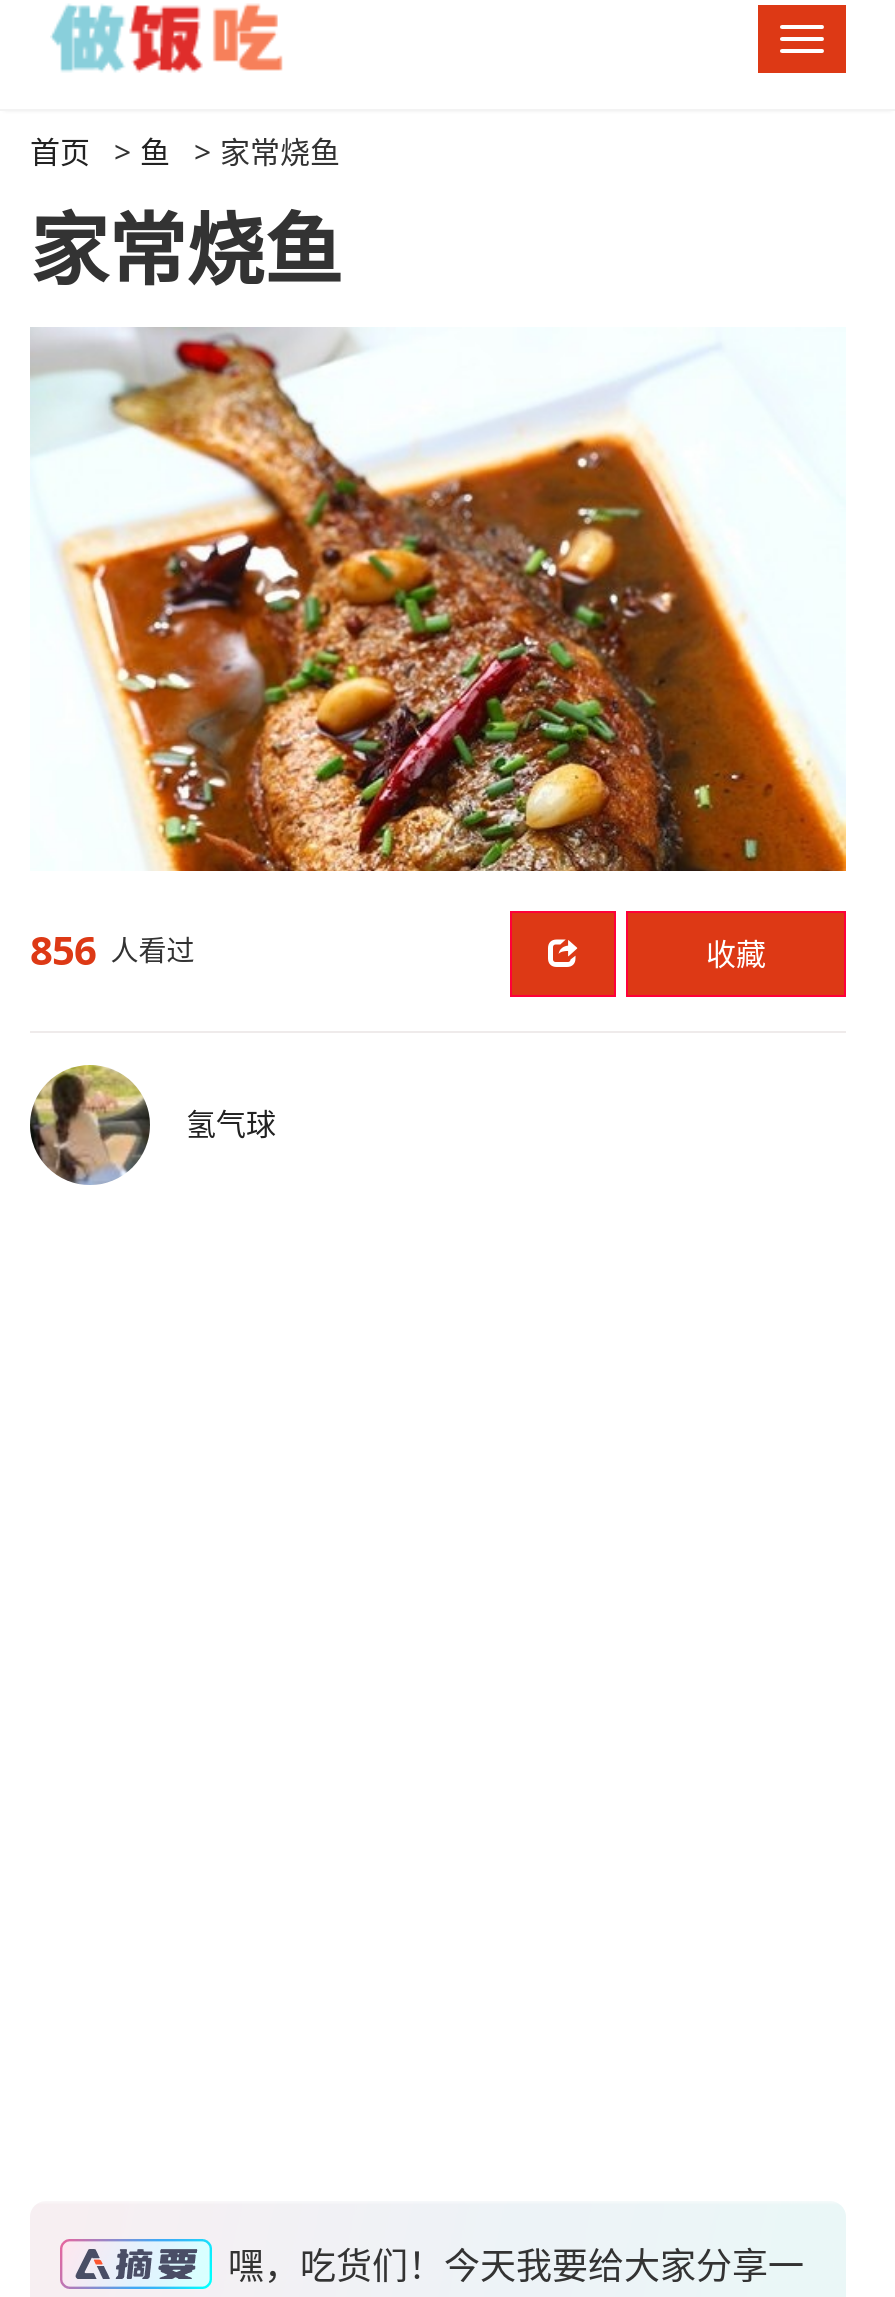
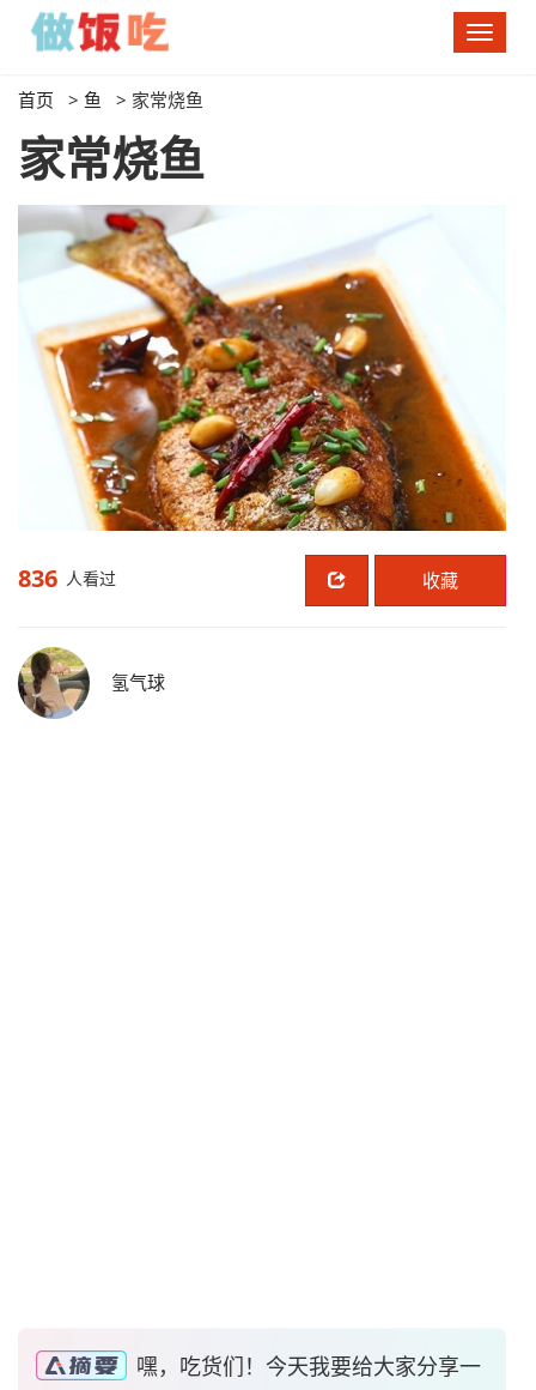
[30,923,194,977] 856 人看过 -> [18,562,116,594] 836 人看过

